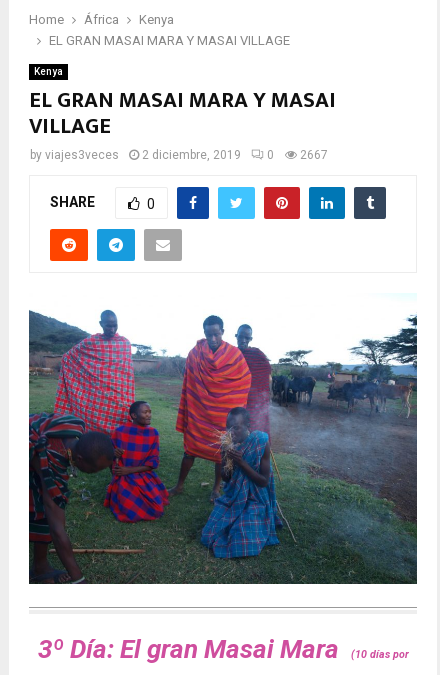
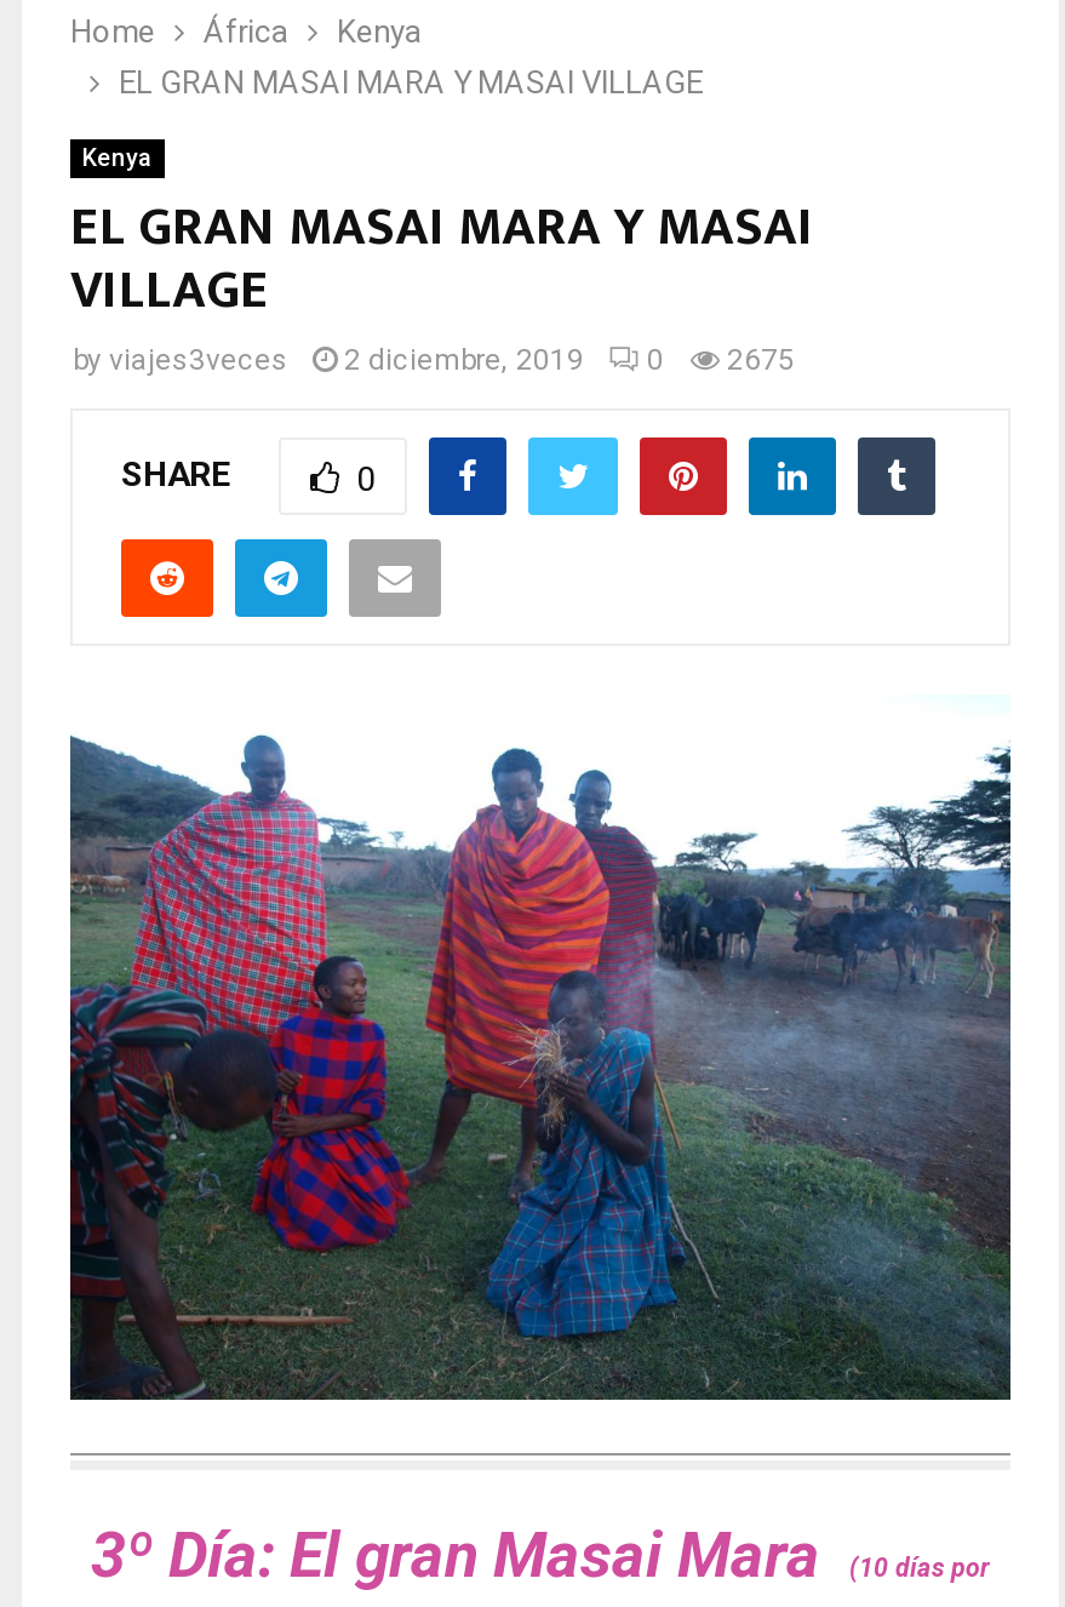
[30,148,328,162] by viajes3veces 2 diciembre, 2019 0 2667 -> [73,343,795,377] by viajes3veces 2 diciembre, 2019 0 2675

